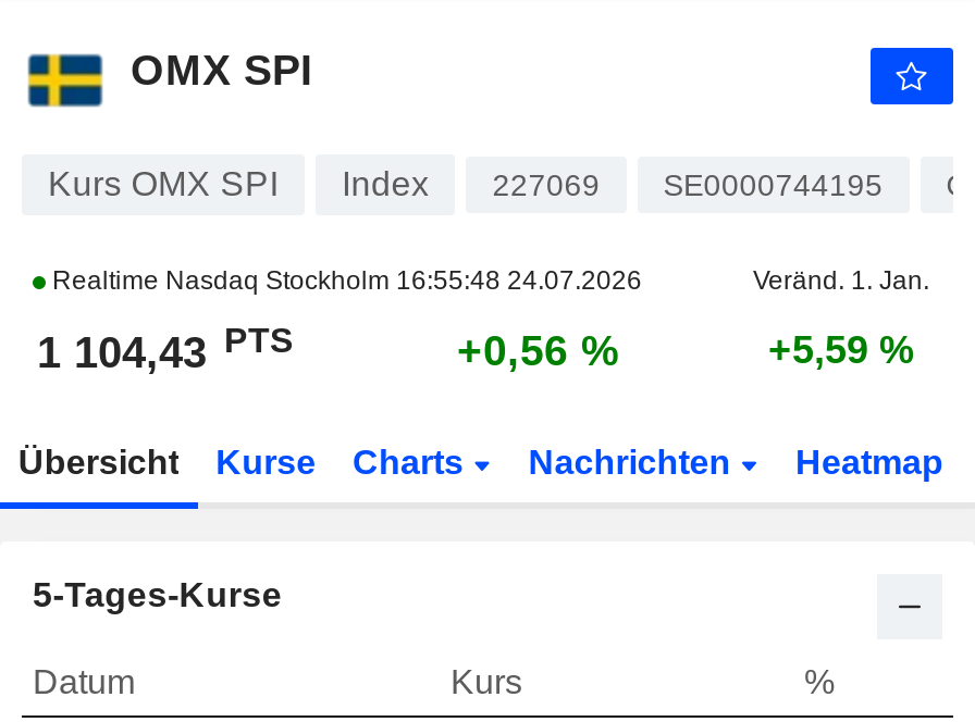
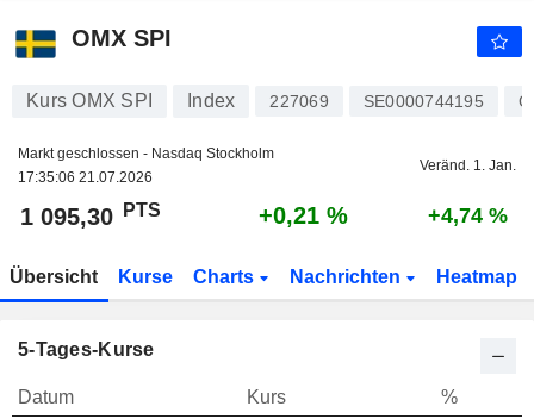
[46,265,642,296] Realtime Nasdaq Stockholm 16:55:48 24.07.2026 -> [18,145,274,186] Markt geschlossen - Nasdaq Stockholm | 17:35:06 21.07.2026
[37,321,294,376] 1 104,43 PTS -> [20,199,161,230] 1 095,30 PTS
[457,326,620,374] +0,56 % -> [259,202,348,229] +0,21 %
[768,328,914,372] +5,59 % -> [428,204,508,227] +4,74 %

